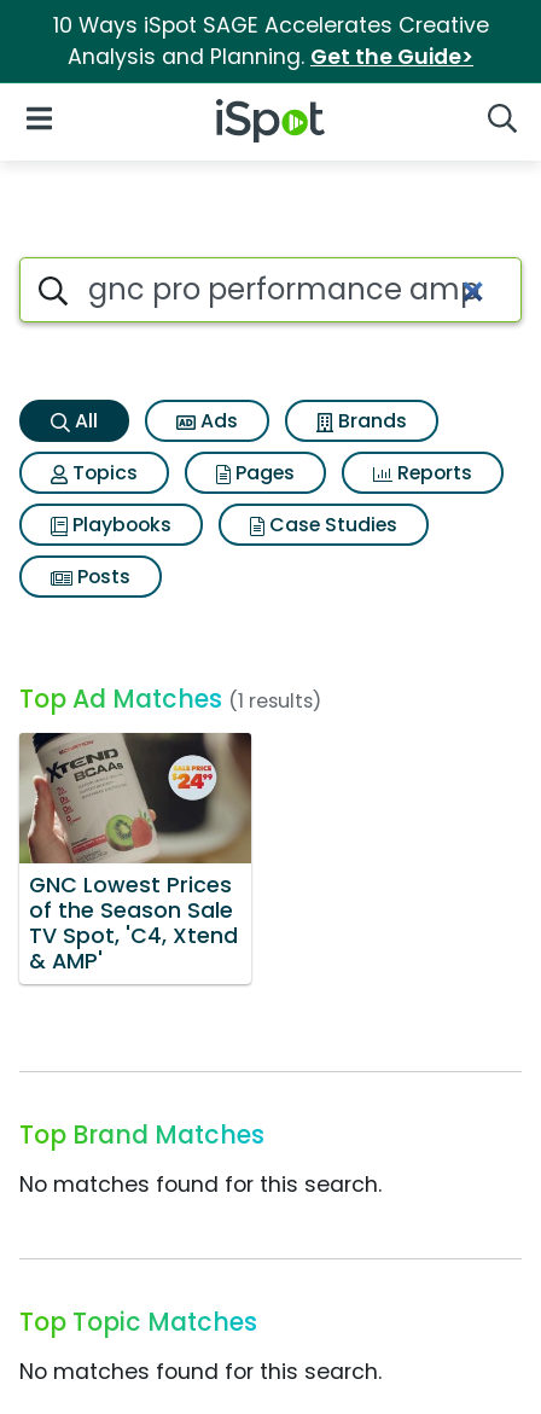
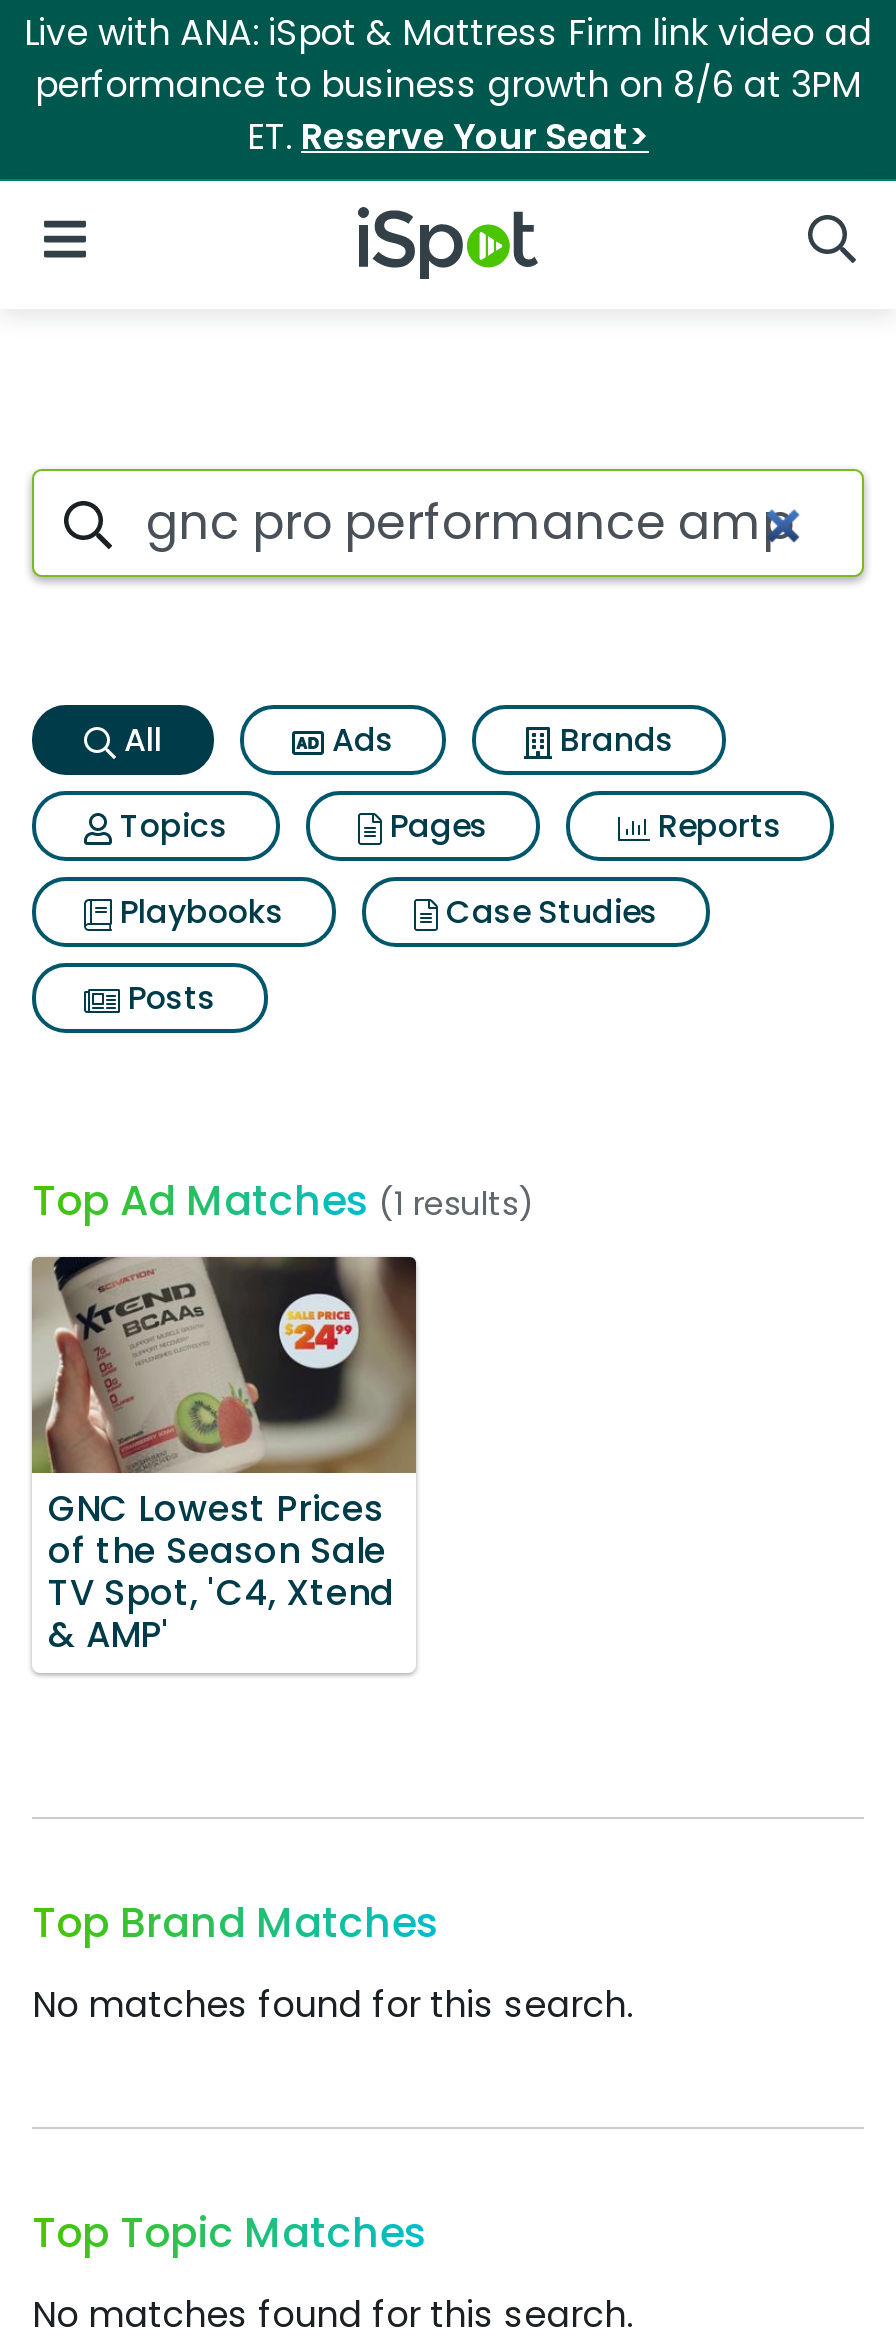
[53,11,488,71] 10 Ways iSpot SAGE Accelerates Creative | Analysis and Planning. Get the Guide> -> [24,9,872,161] Live with ANA: iSpot & Mattress Firm link video ad | performance to business growth on 8/6 at 3PM | ET. Reserve Your Seat>

